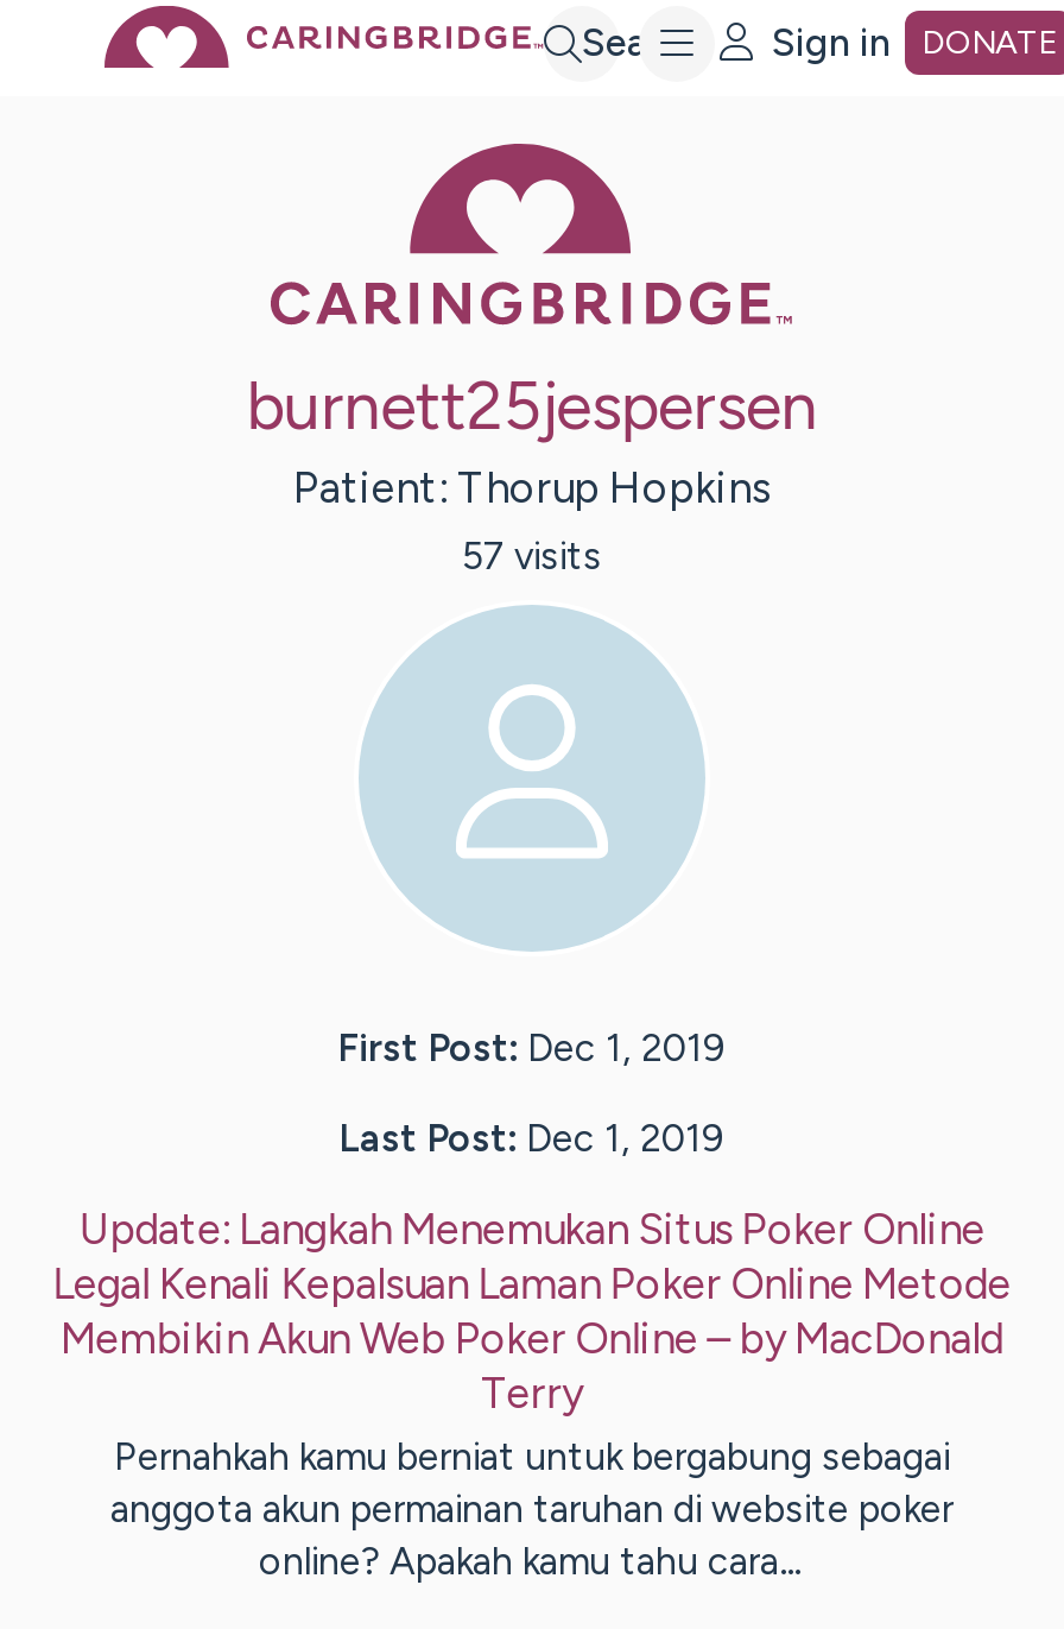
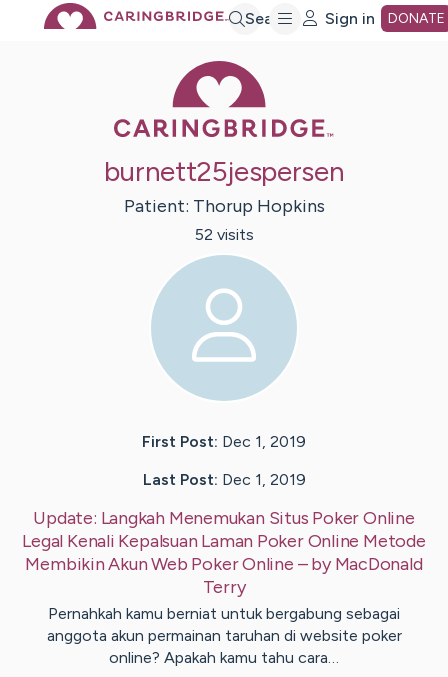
[462,534,602,579] 57 visits -> [194,225,253,244] 52 visits

